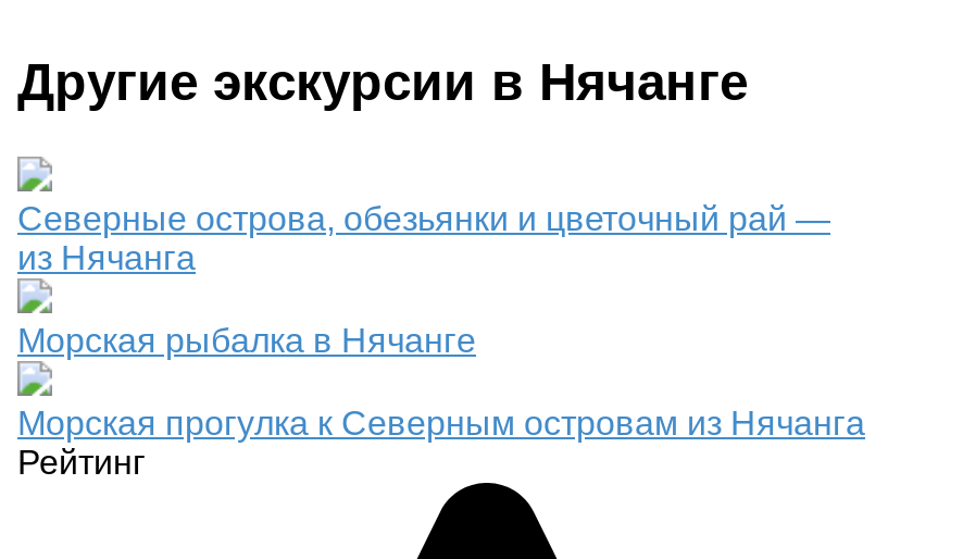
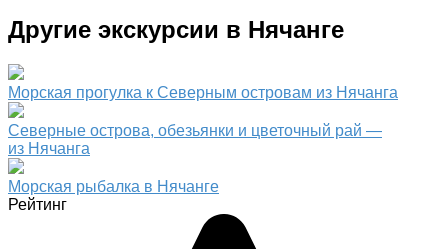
moved [17,200,830,359] -> [8,122,382,195]: Северные острова, обезьянки и цветочный рай — | из Нячанга | Морская рыбалка в Нячанге
moved [17,404,865,441] -> [8,84,398,101]: Морская прогулка к Северным островам из Нячанга

